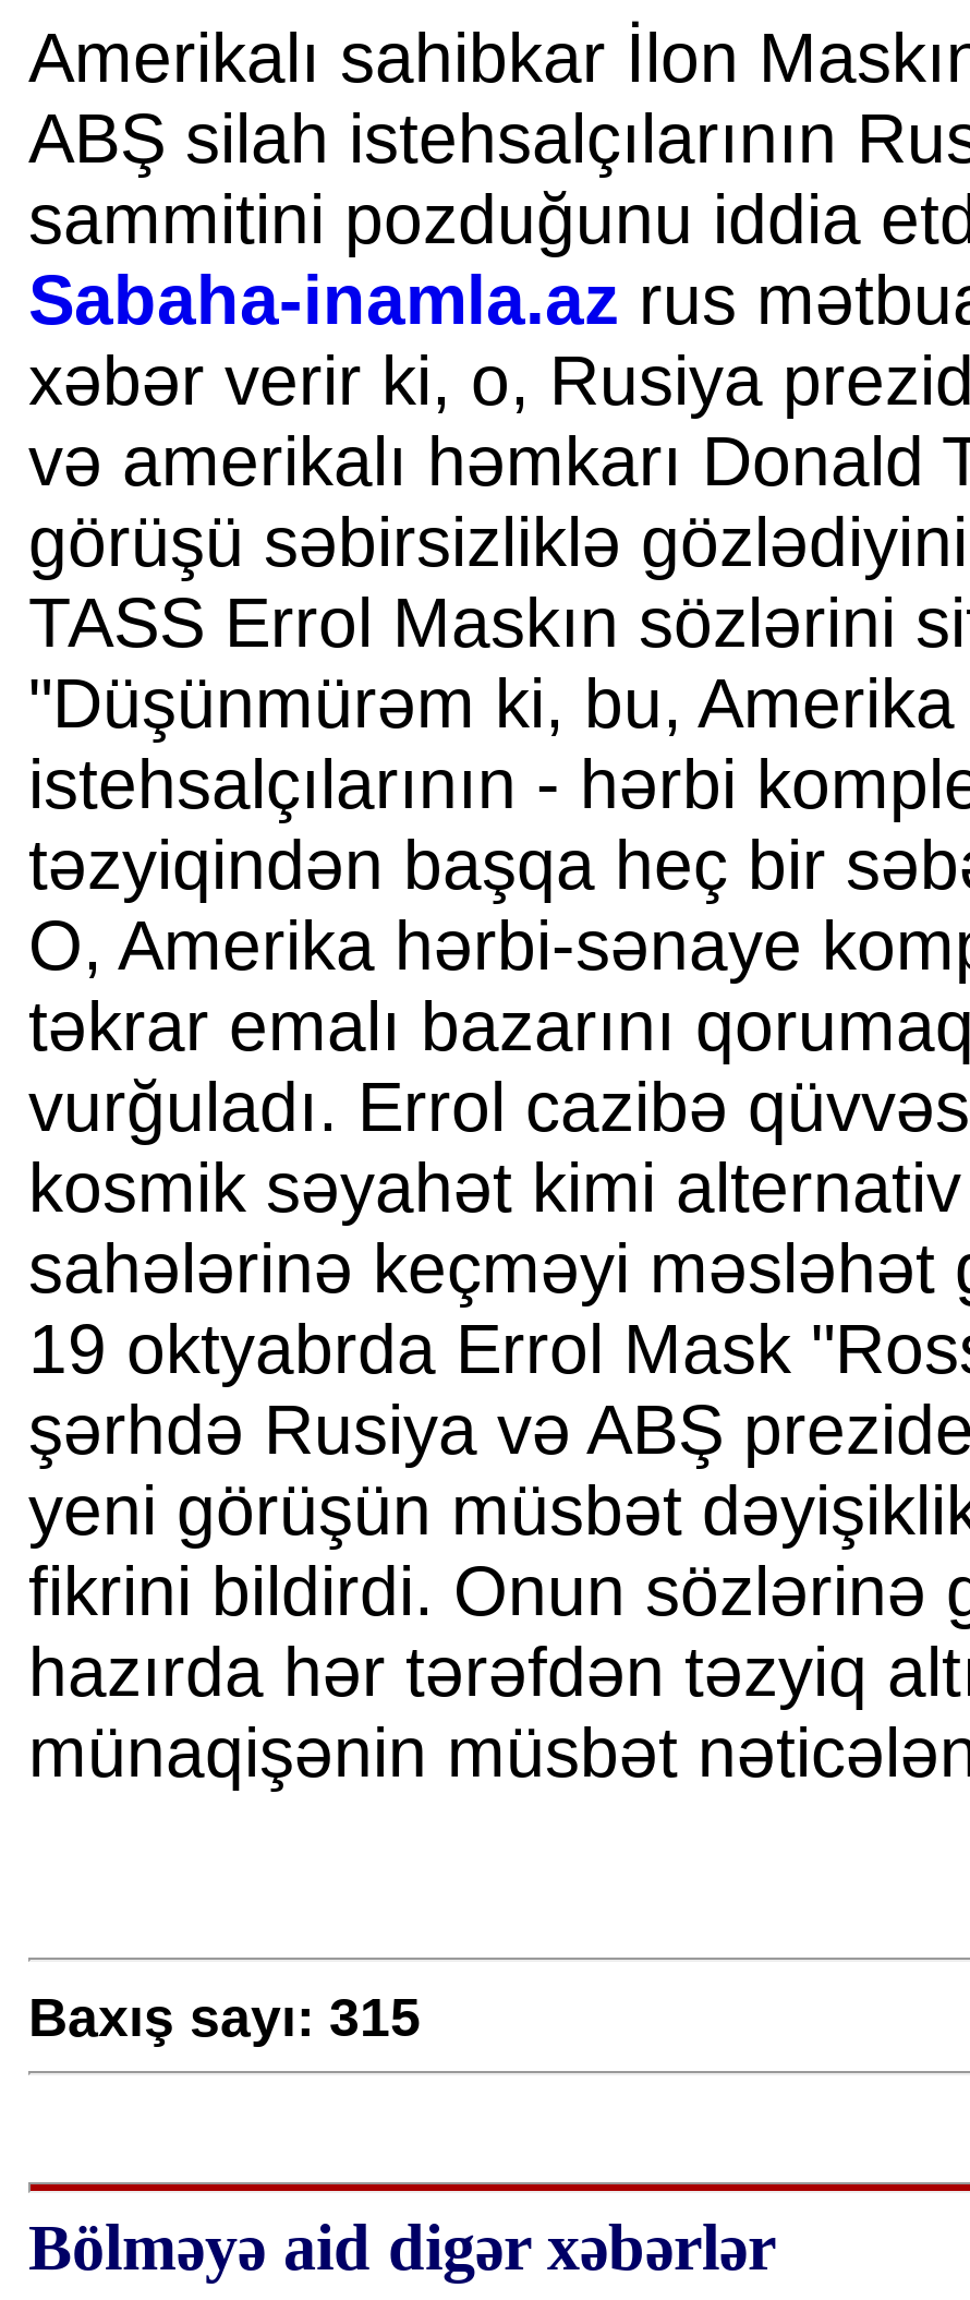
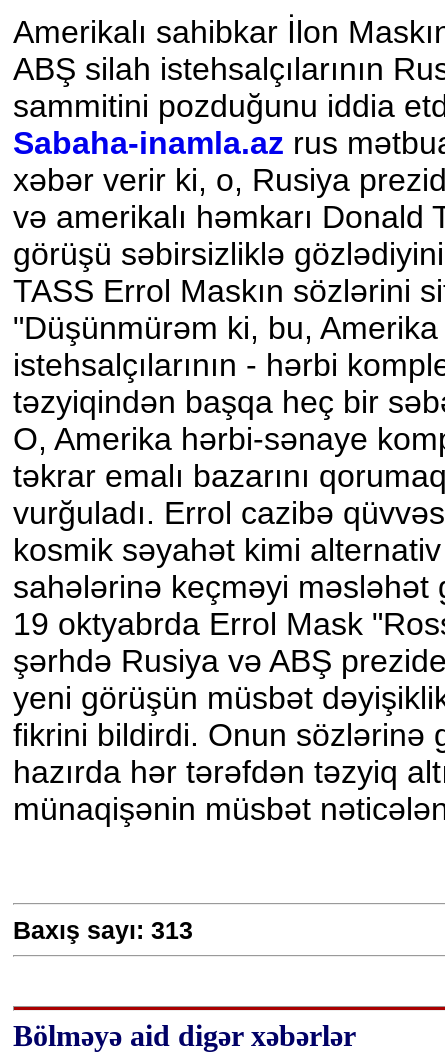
[28,1987,421,2048] Baxış sayı: 315 -> [13,916,193,944] Baxış sayı: 313

